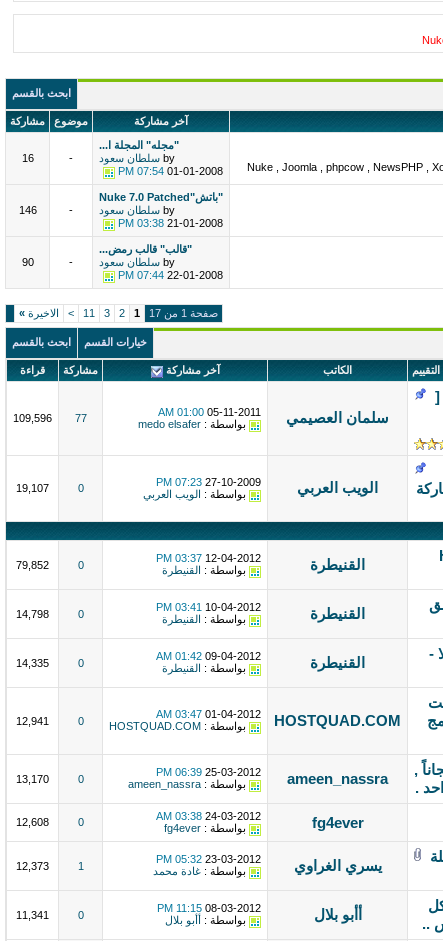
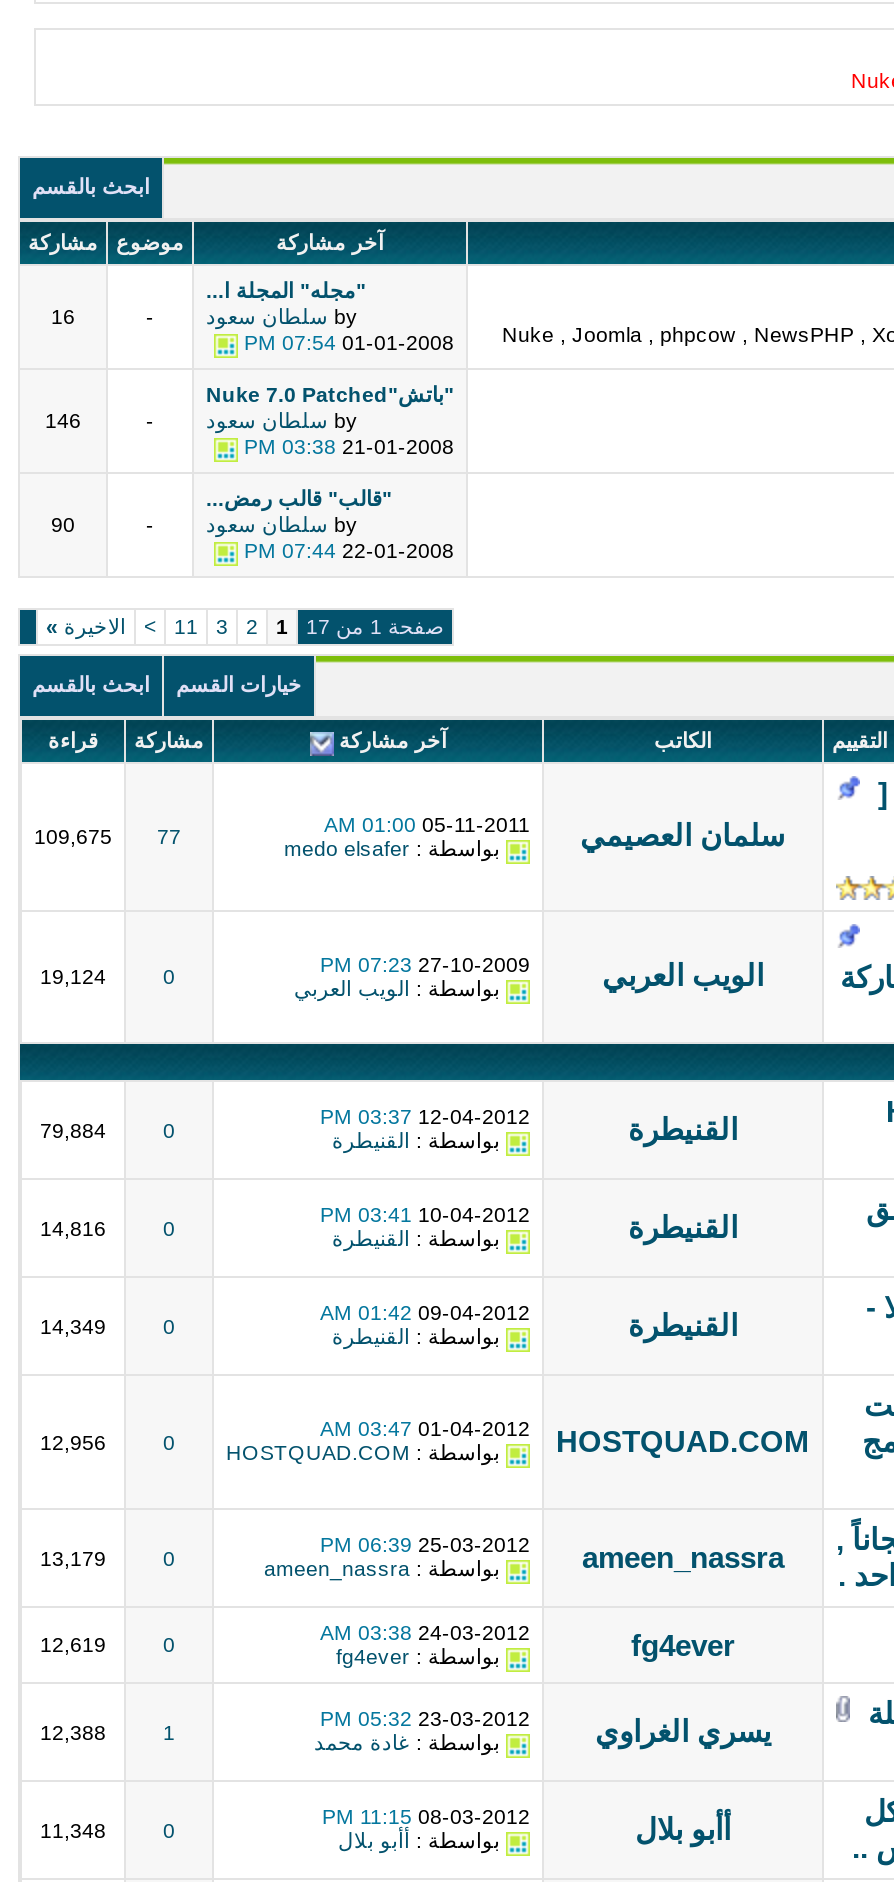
[13,412,86,424] 109,596 77 -> [34,825,181,849] 109,675 77
[16,482,49,494] 19,107 -> [40,965,106,989] 19,124
[16,559,49,571] 79,852 -> [40,1119,106,1143] 79,884
[16,608,49,620] 14,798 -> [40,1217,106,1241] 14,816
[16,657,49,669] 14,335 -> [40,1315,106,1339] 14,349
[16,715,49,727] 12,941 -> [40,1431,106,1455] 12,956
[16,773,49,785] 13,170 -> [40,1547,106,1571] 13,179
[16,816,49,828] 12,608 -> [40,1633,106,1657] 12,619
[16,860,49,872] 12,373 -> [40,1721,106,1745] 12,388
[16,909,49,921] 11,341 -> [40,1819,106,1843] 11,348

